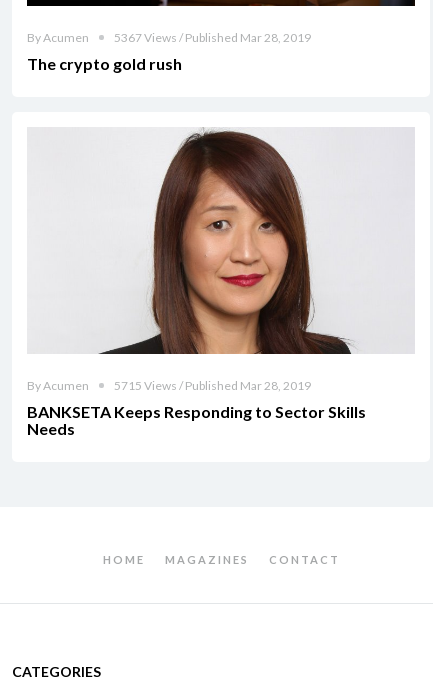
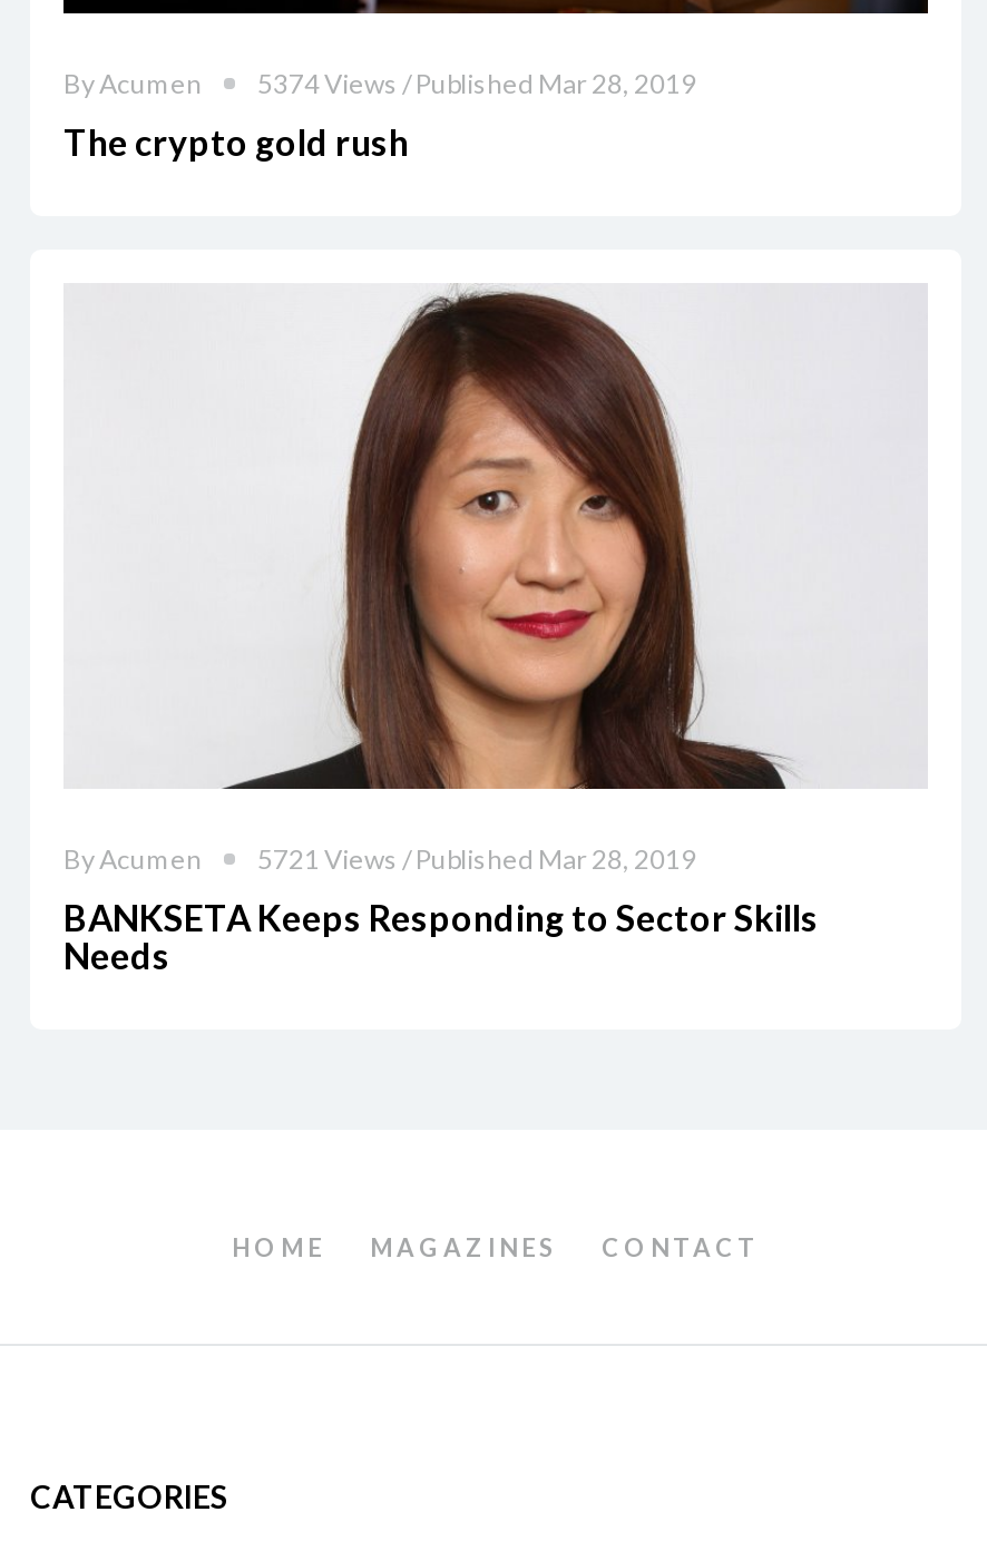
[114,30,311,45] 5367 Views / Published Mar 28, 2019 -> [257,68,696,101] 5374 Views / Published Mar 28, 2019
[114,378,311,393] 5715 Views / Published Mar 28, 2019 -> [257,842,696,875] 5721 Views / Published Mar 28, 2019

